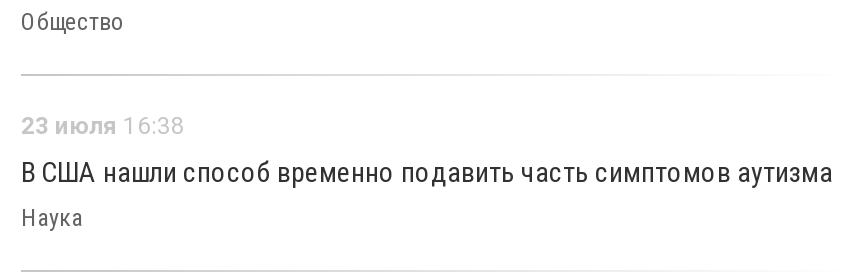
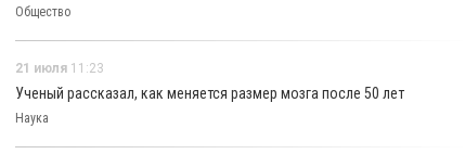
[21,112,185,140] 23 июля 16:38 -> [15,61,104,76] 21 июля 11:23
[21,156,833,188] В США нашли способ временно подавить часть симптомов аутизма -> [15,85,404,102] Ученый рассказал, как меняется размер мозга после 50 лет

